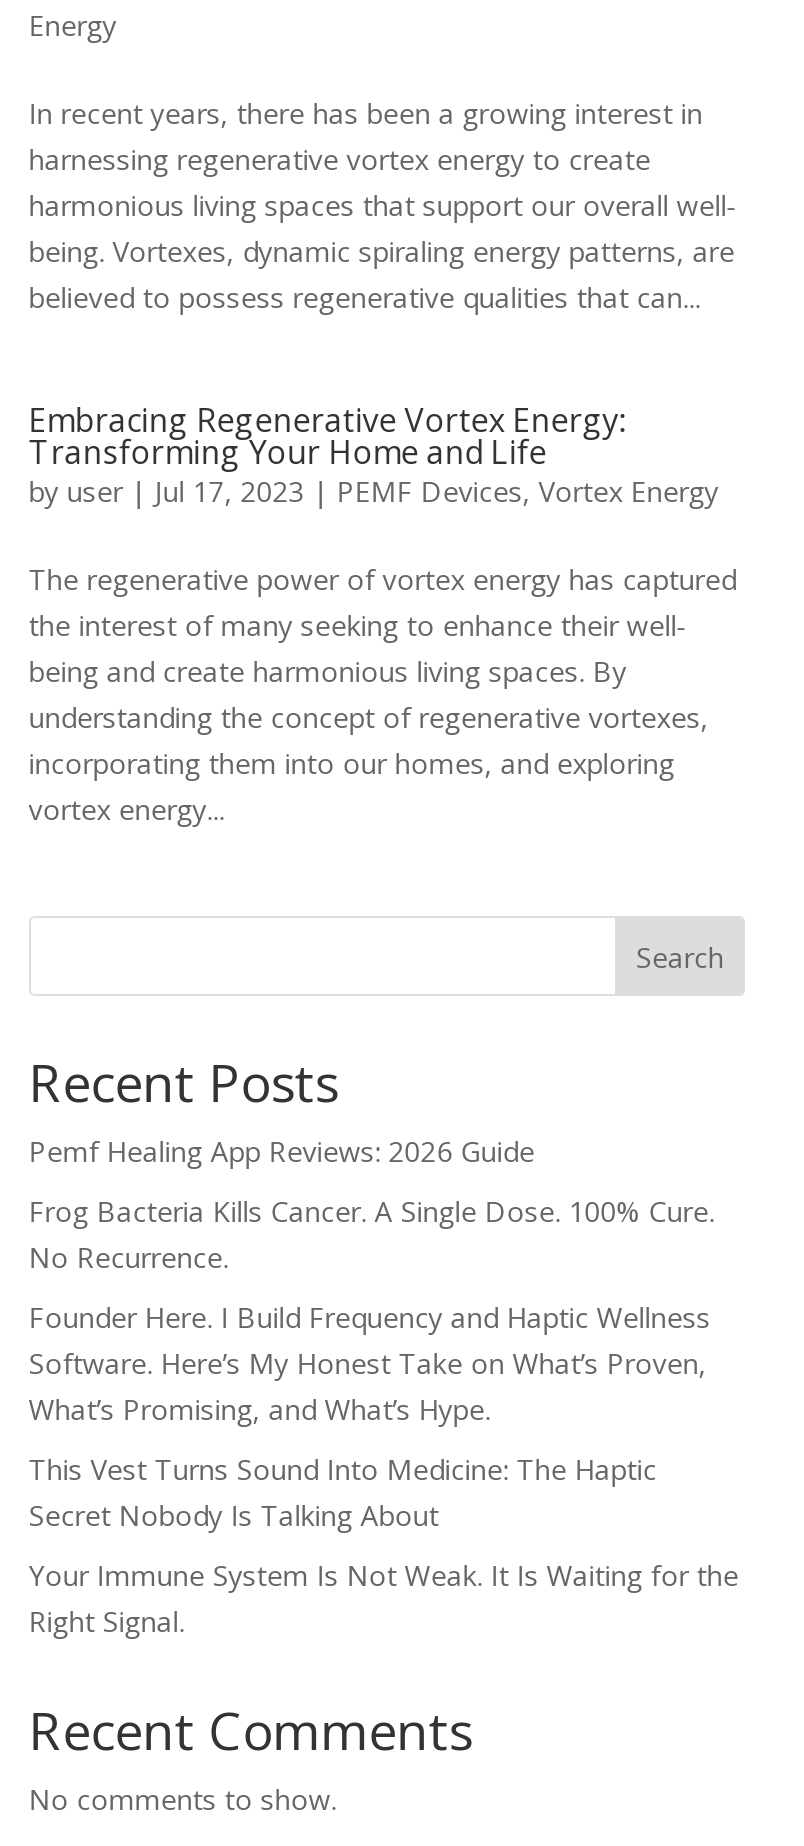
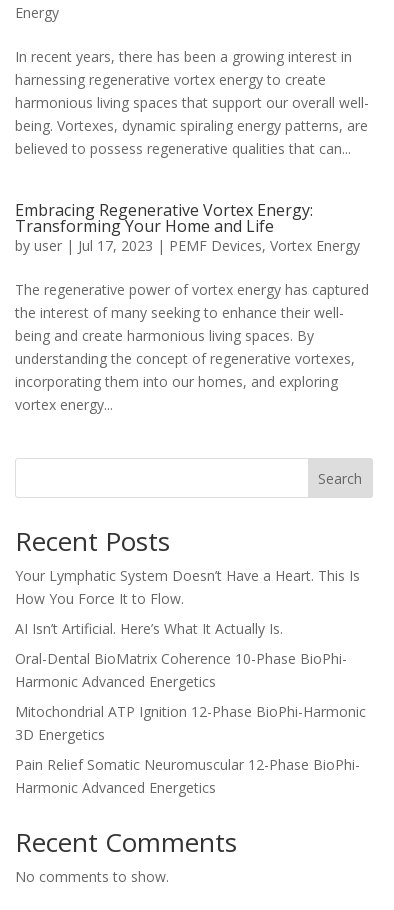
[29,1132,535,1170] Pemf Healing App Reviews: 2026 Guide -> [15,566,360,608] Your Lymphatic System Doesn’t Have a Heart. This Is | How You Force It to Flow.
[29,1192,715,1276] Frog Bacteria Kills Cancer. A Single Dose. 100% Cure. | No Recurrence. -> [15,619,283,638] AI Isn’t Artificial. Here’s What It Actually Is.
[29,1298,711,1428] Founder Here. I Build Frequency and Haptic Wellness | Software. Here’s My Honest Take on What’s Proven, | What’s Promising, and What’s Hype. -> [15,649,347,691] Oral-Dental BioMatrix Coherence 10-Phase BioPhi- | Harmonic Advanced Energetics
[29,1450,657,1534] This Vest Turns Sound Into Medicine: The Haptic | Secret Nobody Is Talking About -> [15,702,366,744] Mitochondrial ATP Ignition 12-Phase BioPhi-Harmonic | 3D Energetics
[29,1556,739,1640] Your Immune System Is Not Weak. It Is Waiting for the | Right Signal. -> [15,755,360,797] Pain Relief Somatic Neuromuscular 12-Phase BioPhi- | Harmonic Advanced Energetics

